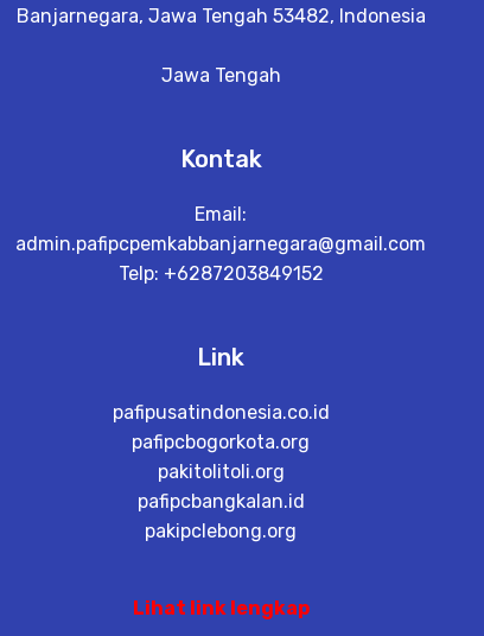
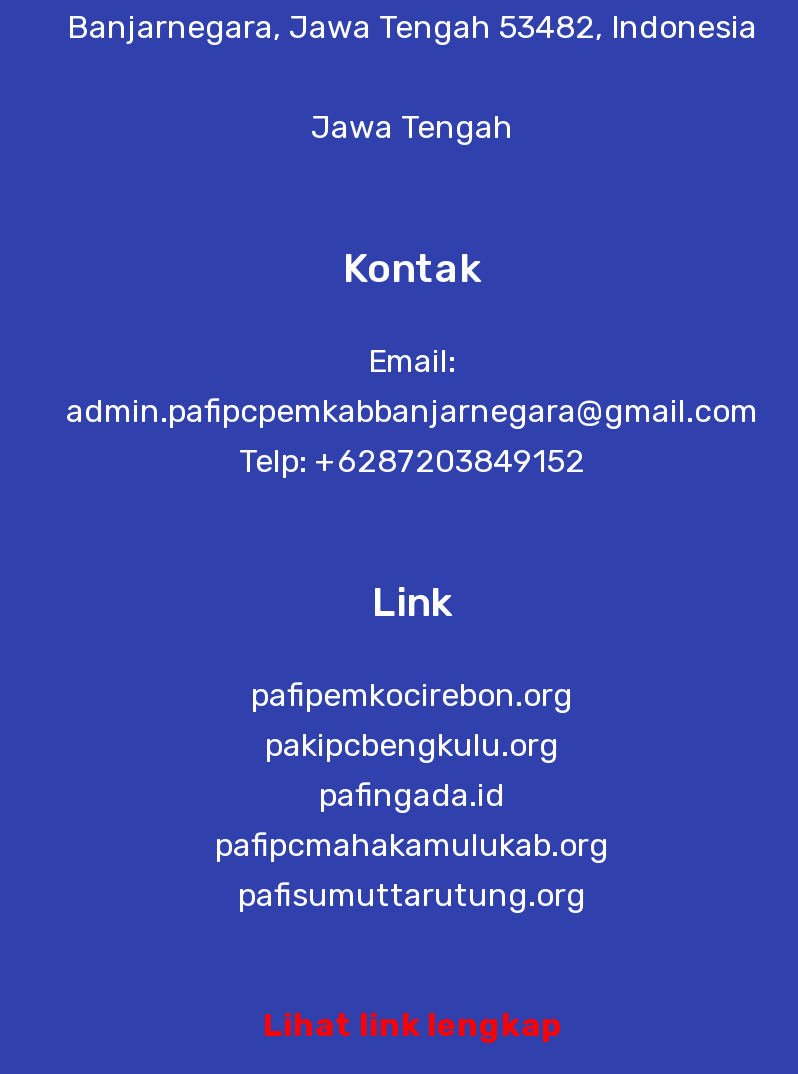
[112,401,329,542] pafipusatindonesia.co.id | pafipcbogorkota.org | pakitolitoli.org | pafipcbangkalan.id | pakipclebong.org -> [215,676,609,914] pafipemkocirebon.org | pakipcbengkulu.org | pafingada.id | pafipcmahakamulukab.org | pafisumuttarutung.org

